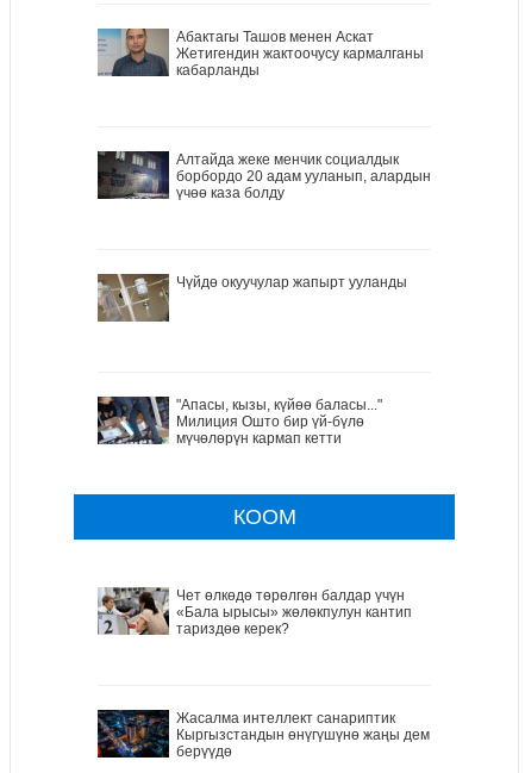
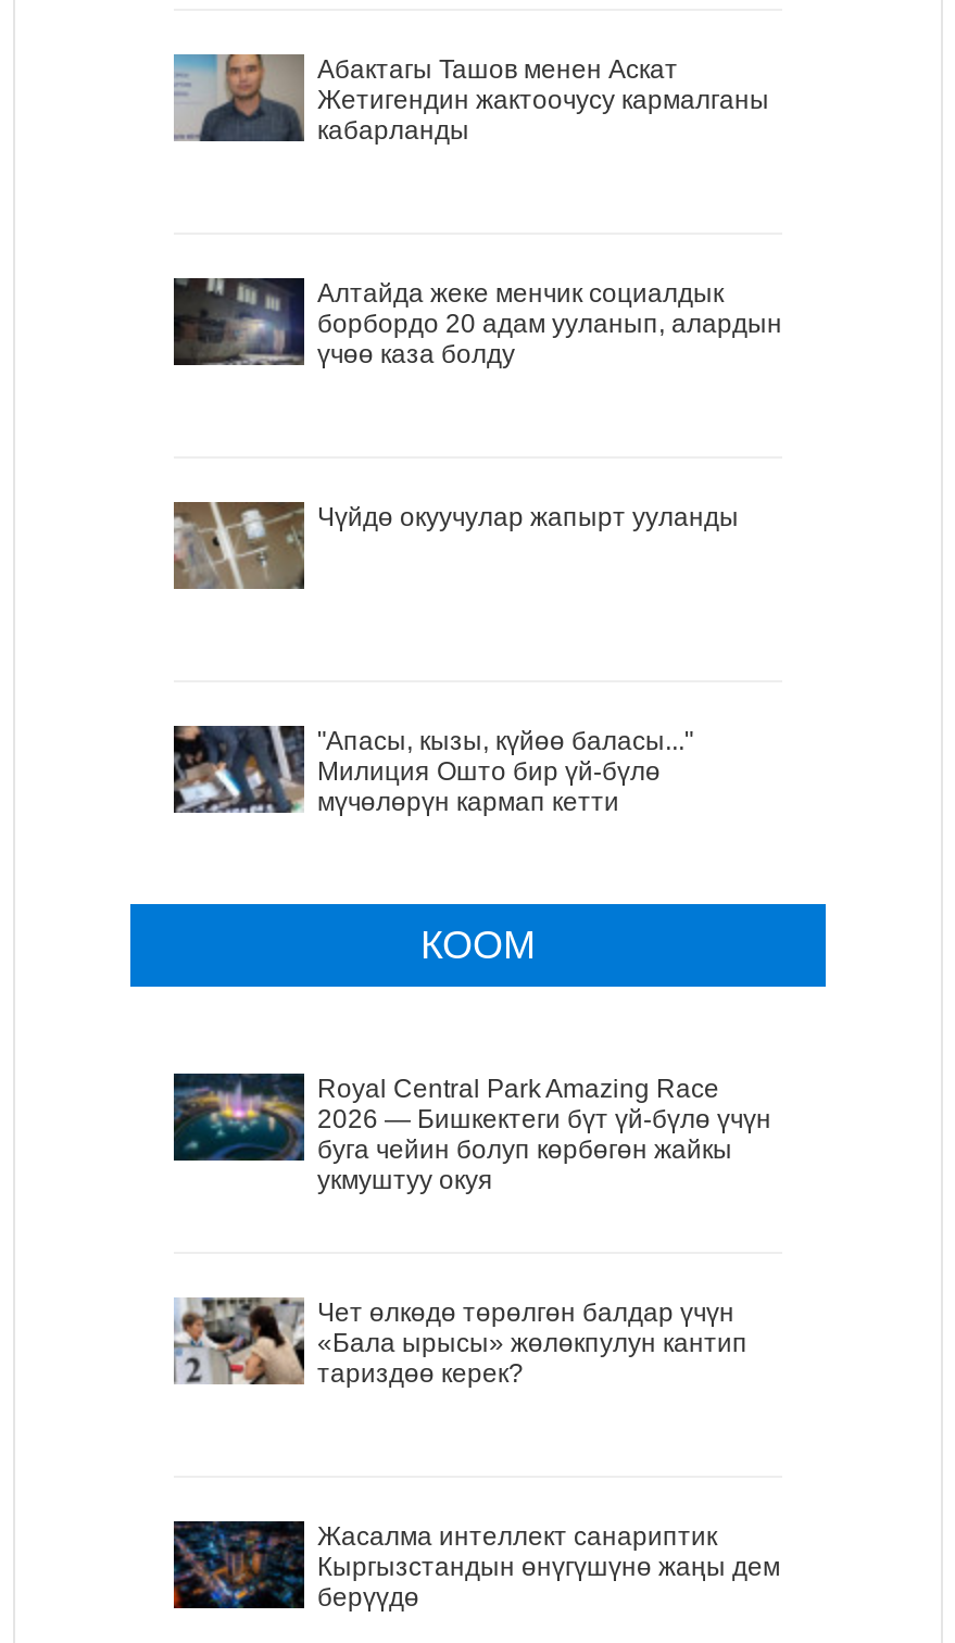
none -> [172,1071,771,1195] [image] | Royal Central Park Amazing Race | 2026 — Бишкектеги бүт үй-бүлө үчүн | буга чейин болуп көрбөгөн жайкы | укмуштуу окуя

